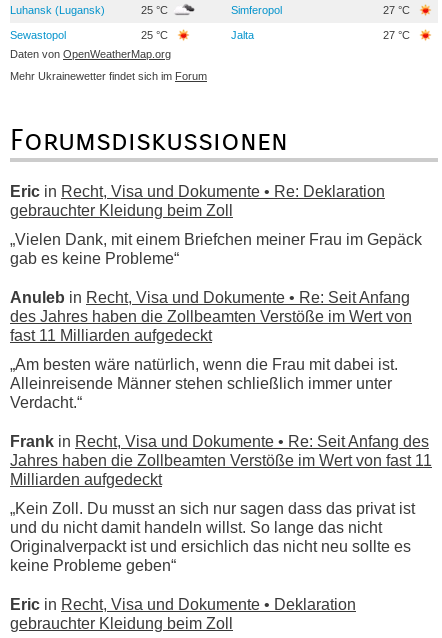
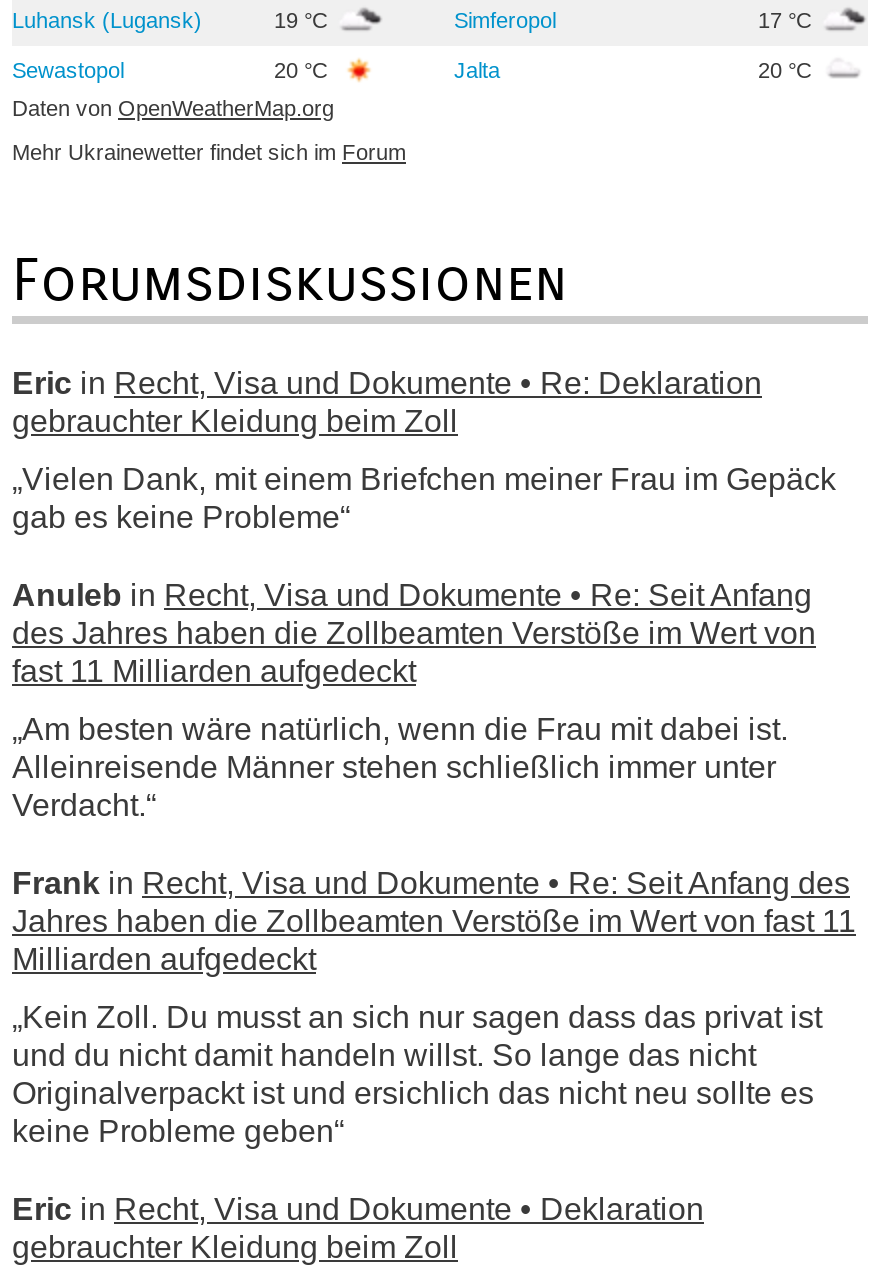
[141,3,171,15] 25 °C -> [274,7,334,31] 19 °C
[383,3,413,15] 27 °C -> [758,7,818,31] 17 °C
[141,28,171,40] 25 °C -> [274,57,334,81] 20 °C
[383,28,413,40] 27 °C -> [758,57,818,81] 20 °C

